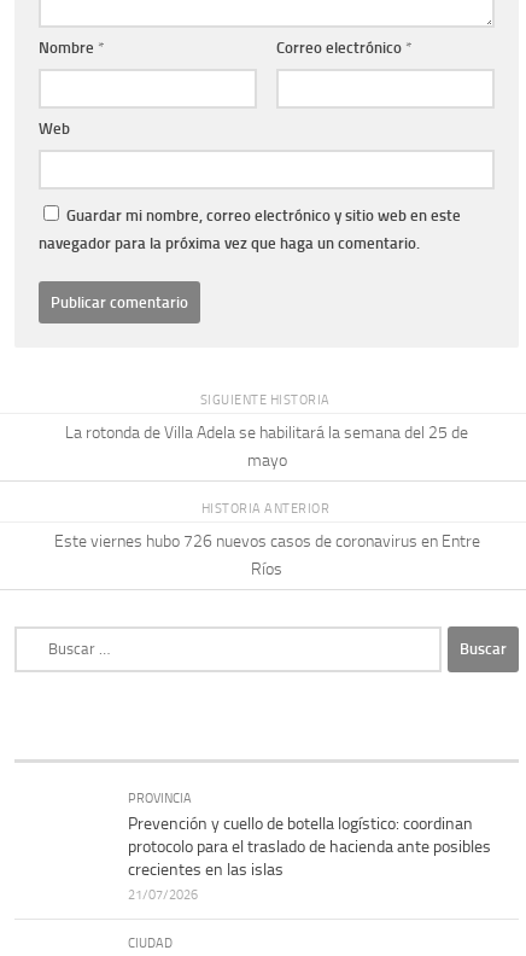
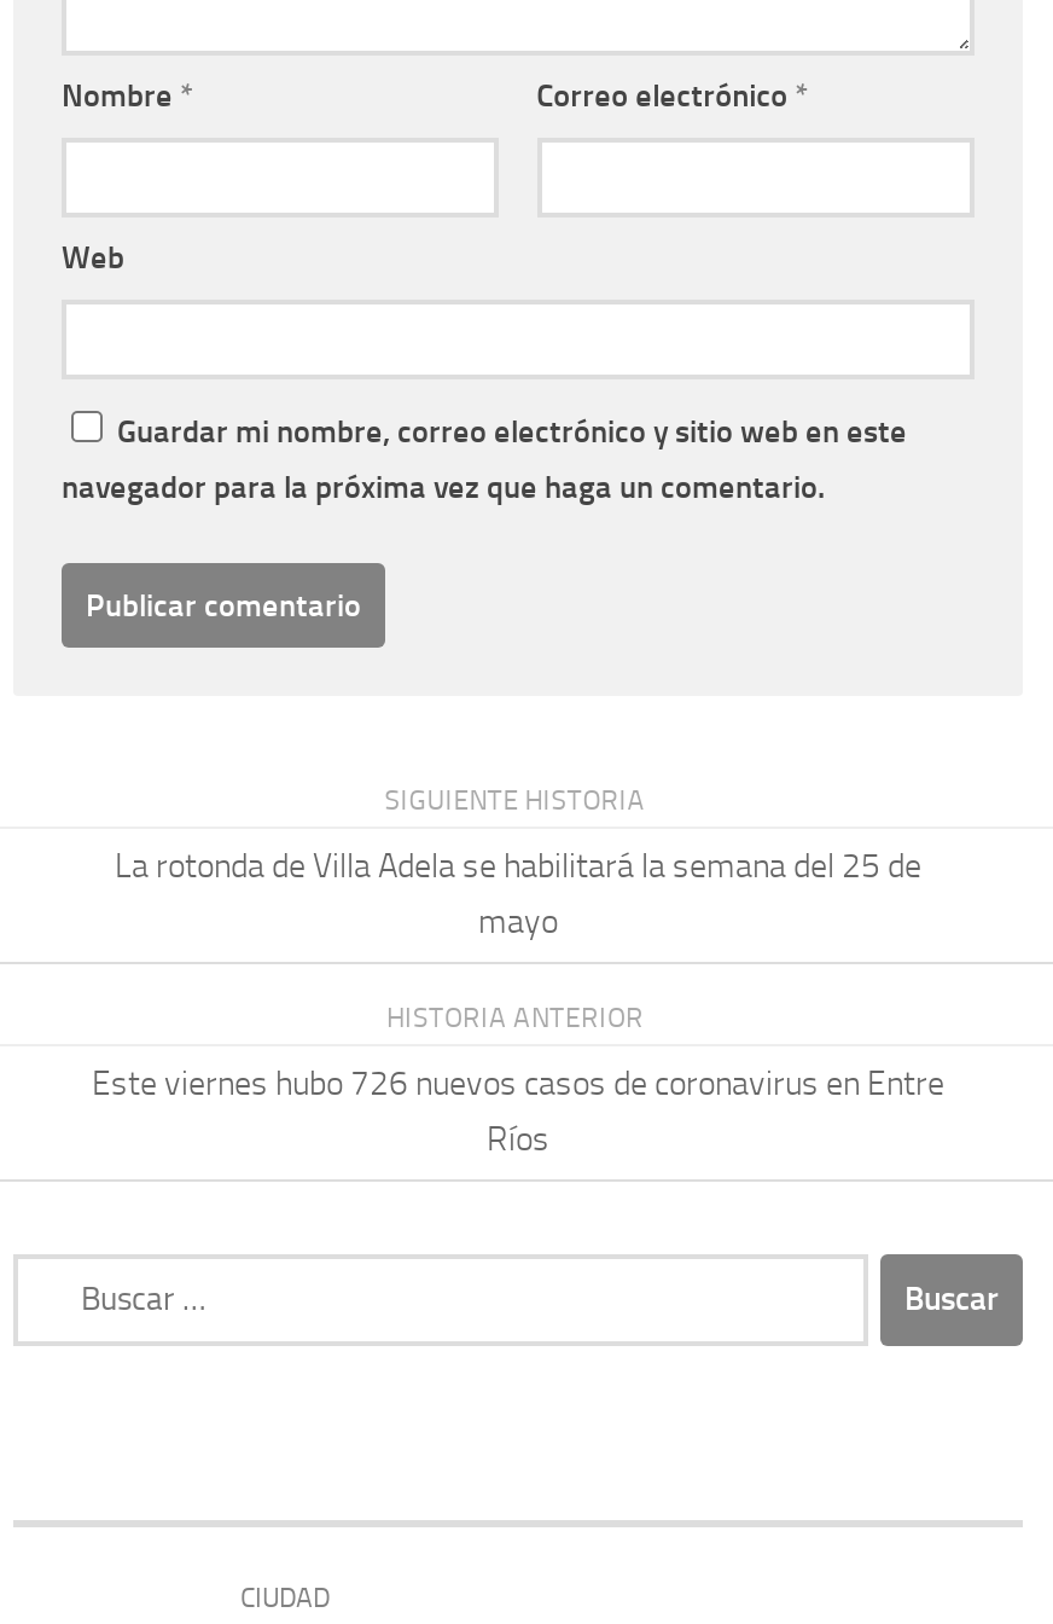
[128,789,491,903] PROVINCIA | Prevención y cuello de botella logístico: coordinan | protocolo para el traslado de hacienda ante posibles | crecientes en las islas | 21/07/2026 -> none

